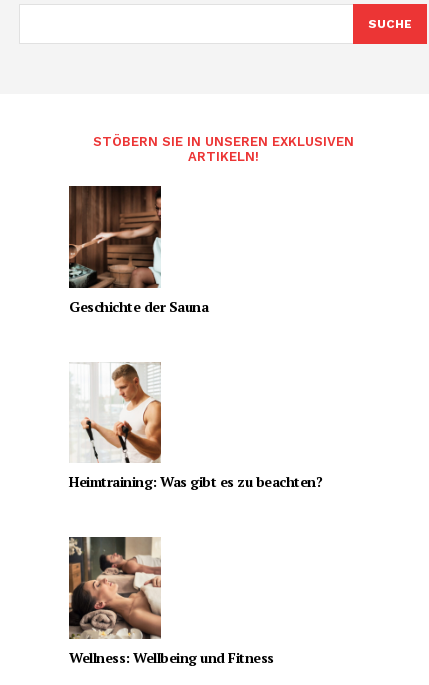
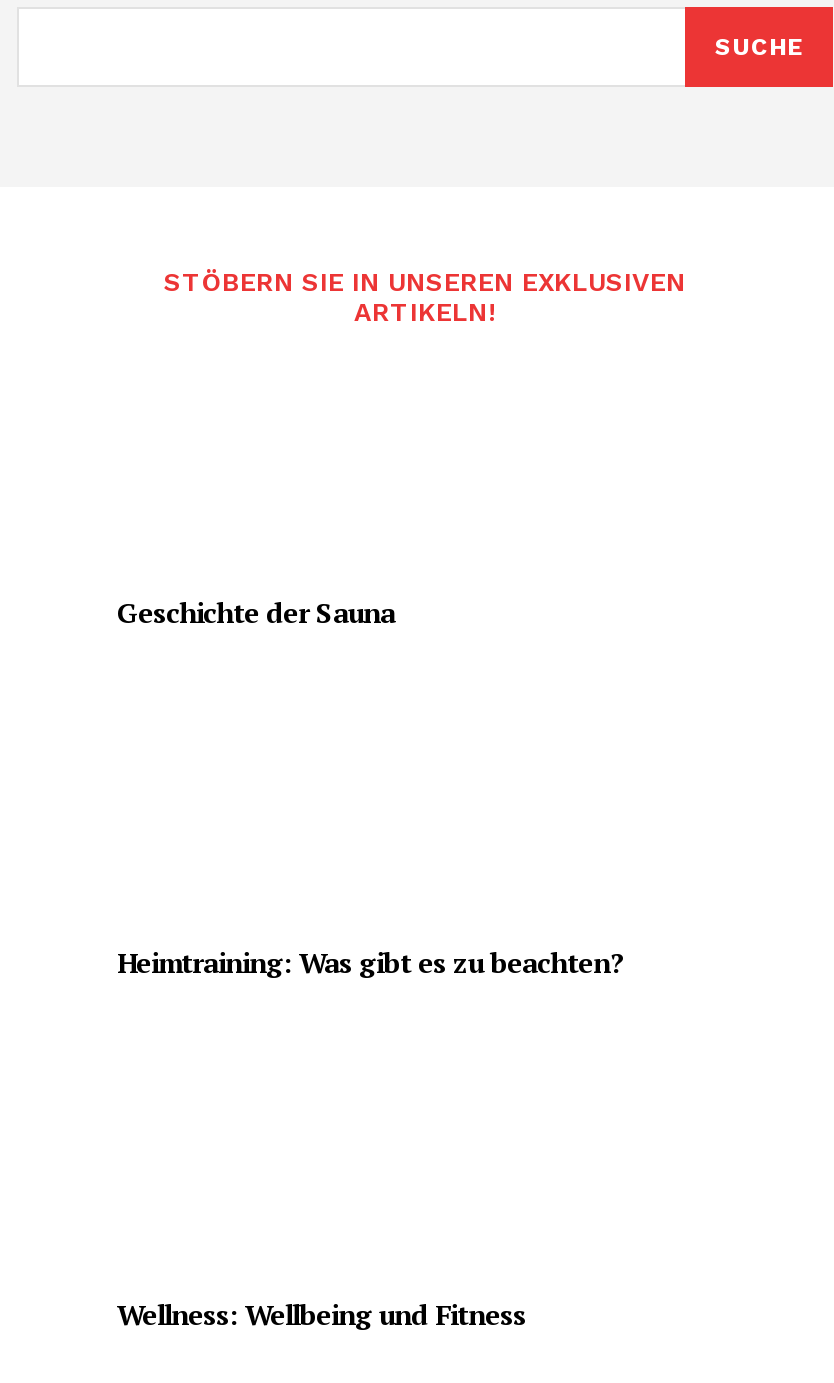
[68,185,162,289] [image] -> none
[70,362,162,464] [image] -> none
[68,536,162,640] [image] -> none

